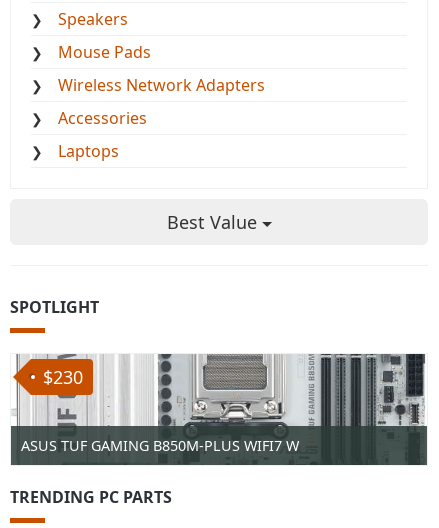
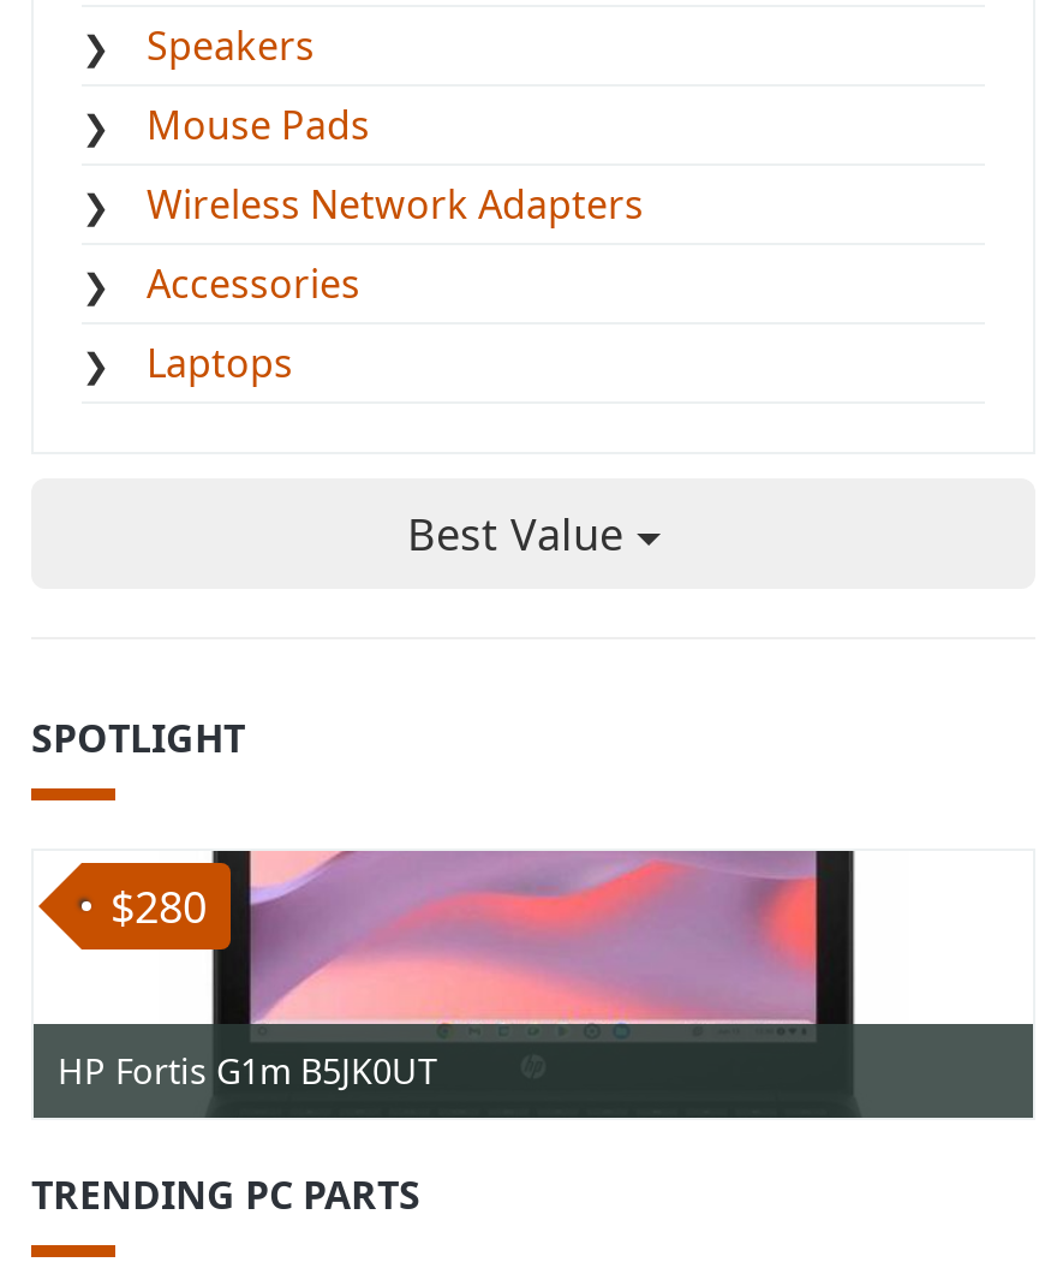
[12,353,426,463] [image] | $230 -> [38,849,1028,1113] [image] | $280
[21,436,299,455] ASUS TUF GAMING B850M-PLUS WIFI7 W -> [58,1048,437,1093] HP Fortis G1m B5JK0UT

